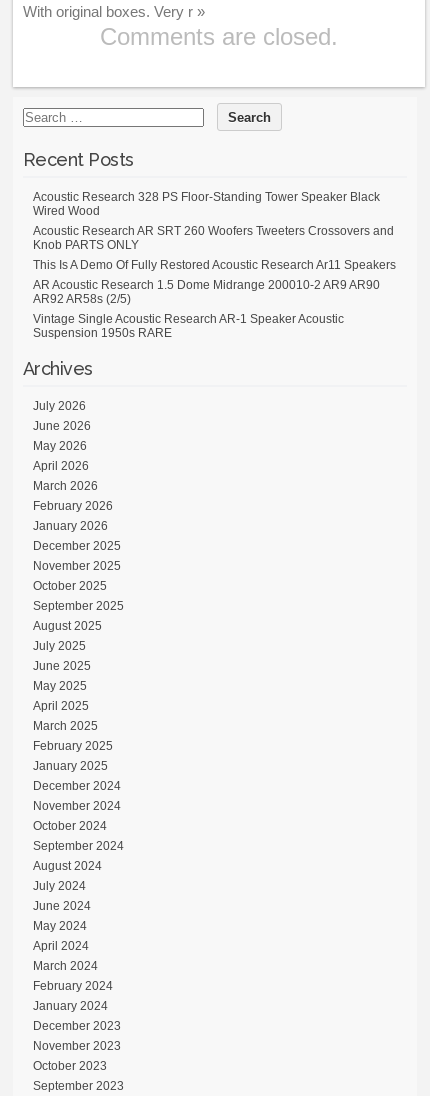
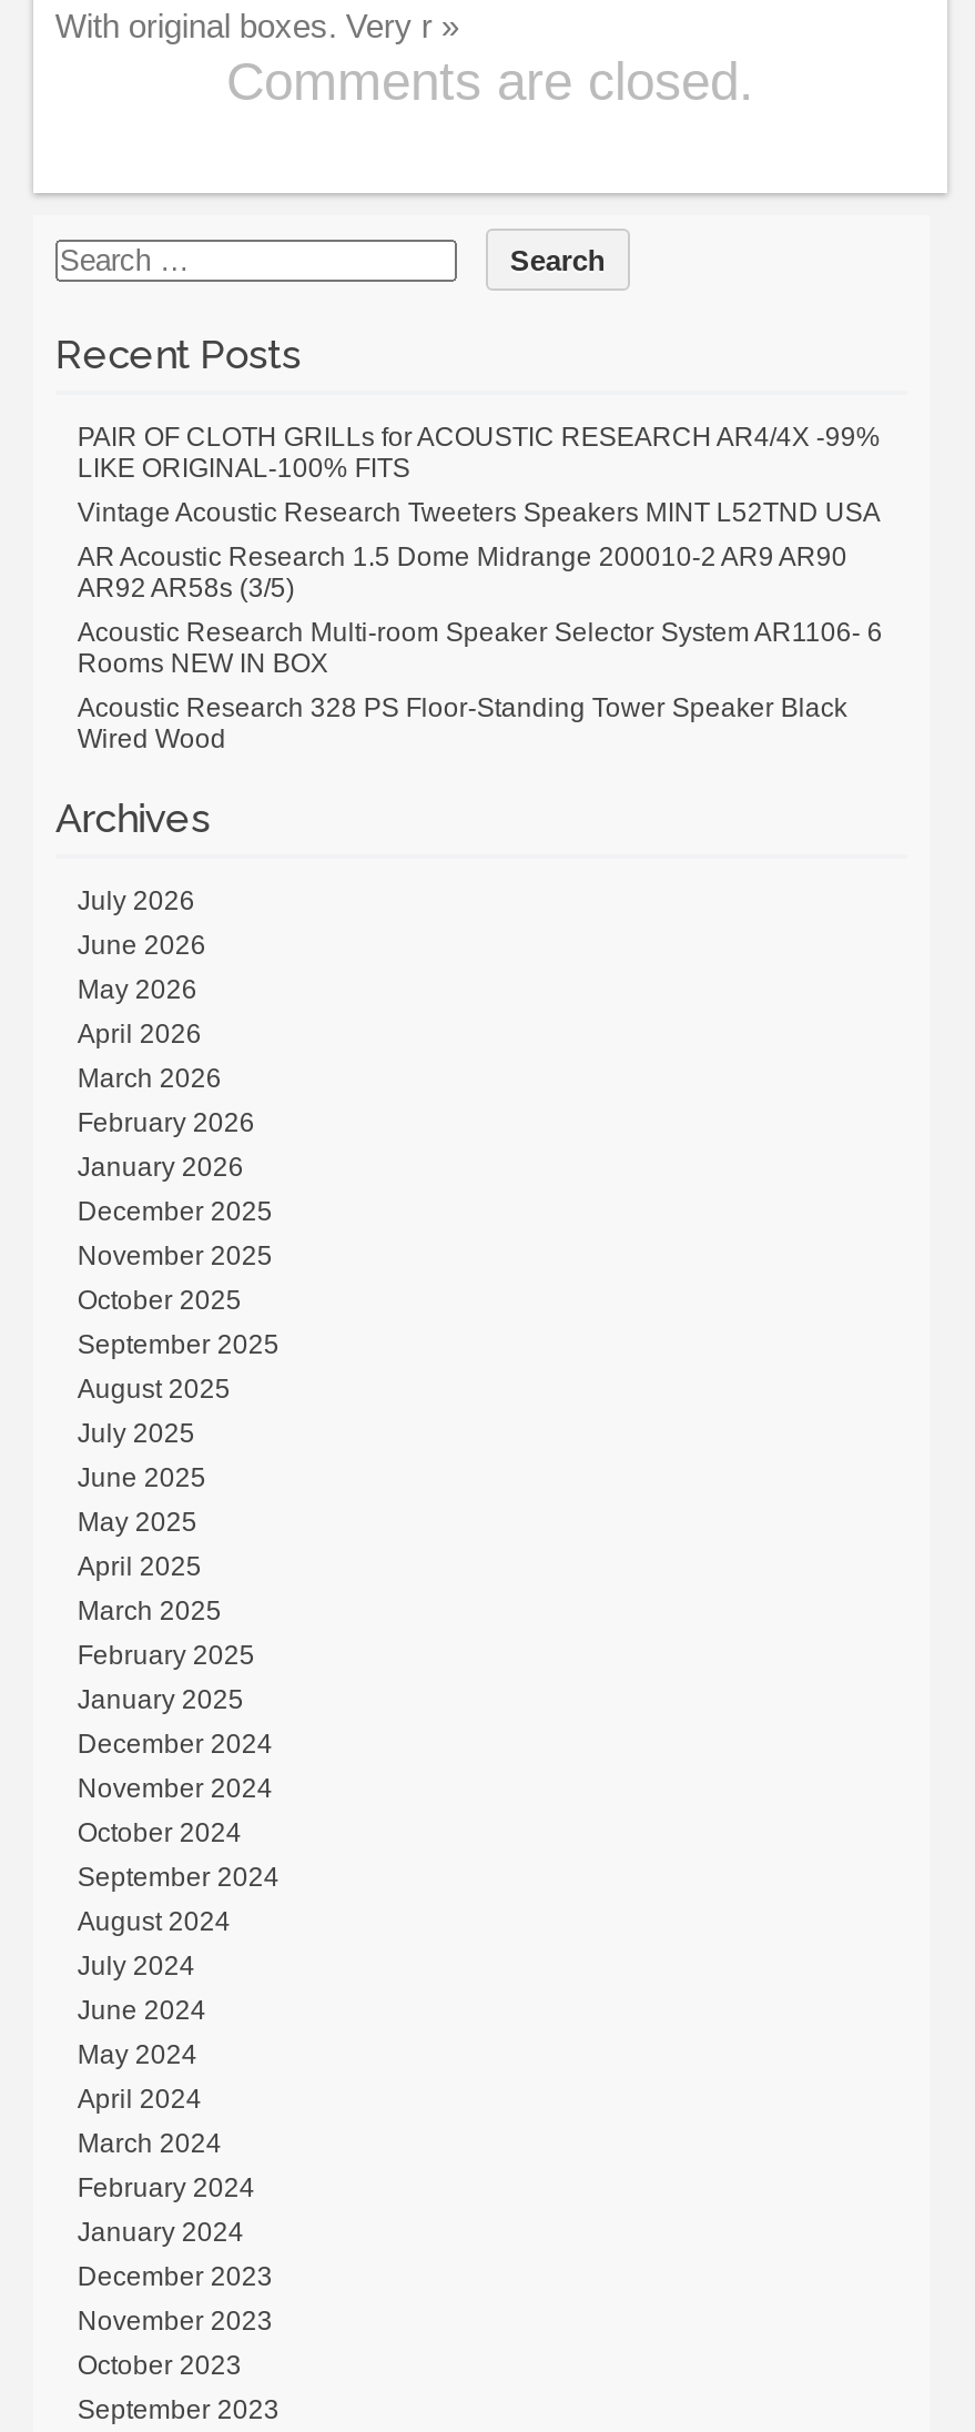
none -> [77,421,883,679] PAIR OF CLOTH GRILLs for ACOUSTIC RESEARCH AR4/4X -99% | LIKE ORIGINAL-100% FITS | Vintage Acoustic Research Tweeters Speakers MINT L52TND USA | AR92 AR58s (3/5) | Acoustic Research Multi-room Speaker Selector System AR1106- 6 | Rooms NEW IN BOX
moved [33,190,380,218] -> [77,692,847,754]: Acoustic Research 328 PS Floor-Standing Tower Speaker Black | Wired Wood
[33,224,396,340] Acoustic Research AR SRT 260 Woofers Tweeters Crossovers and | Knob PARTS ONLY | This Is A Demo Of Fully Restored Acoustic Research Ar11 Speakers | AR92 AR58s (2/5) | Vintage Single Acoustic Research AR-1 Speaker Acoustic | Suspension 1950s RARE -> none
moved [33,278,380,292] -> [77,541,847,572]: AR Acoustic Research 1.5 Dome Midrange 200010-2 AR9 AR90

